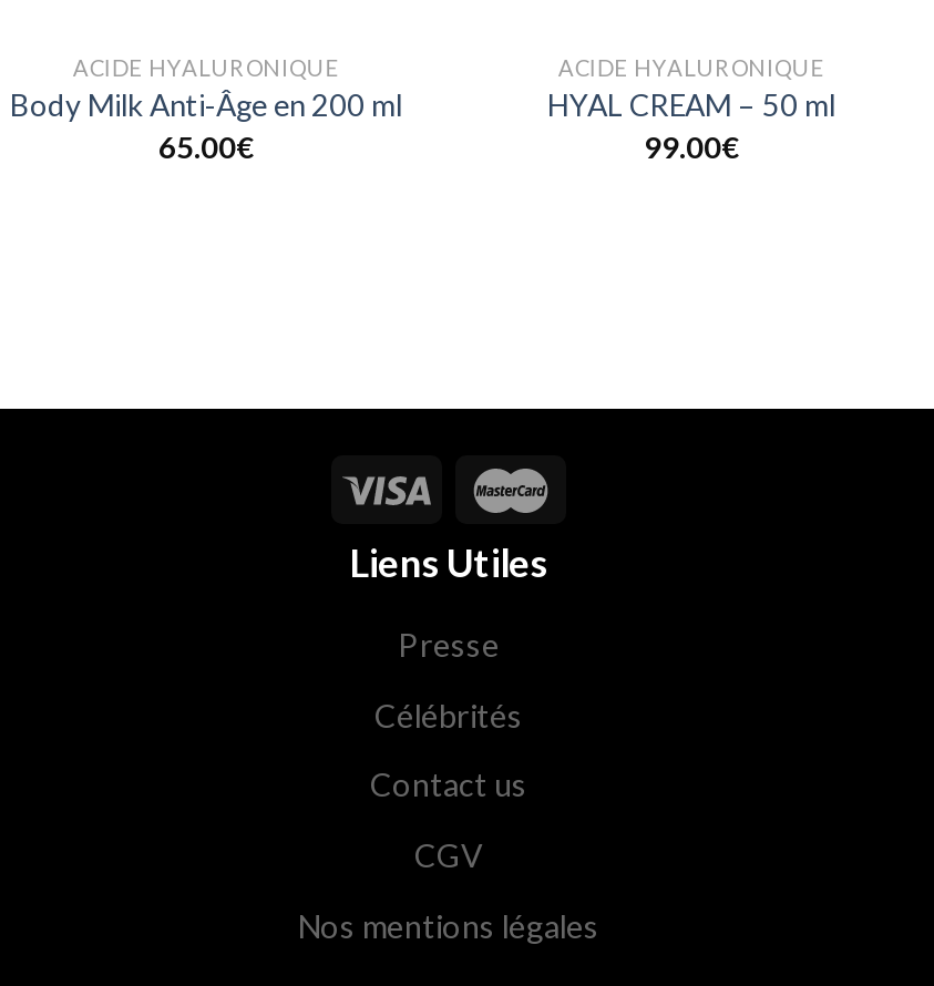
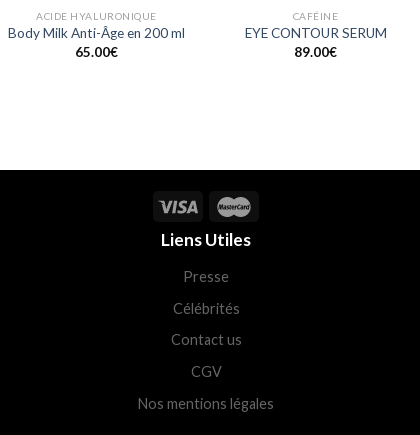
[547,54,835,164] ACIDE HYALURONIQUE | HYAL CREAM – 50 ml | 99.00€ -> [244,10,386,59] CAFÉINE | EYE CONTOUR SERUM | 89.00€

